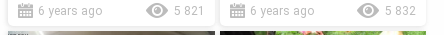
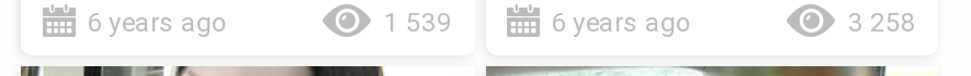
[173,4,204,18] 5 821 -> [384,9,452,39] 1 539
[385,4,416,18] 5 832 -> [848,9,916,39] 3 258

